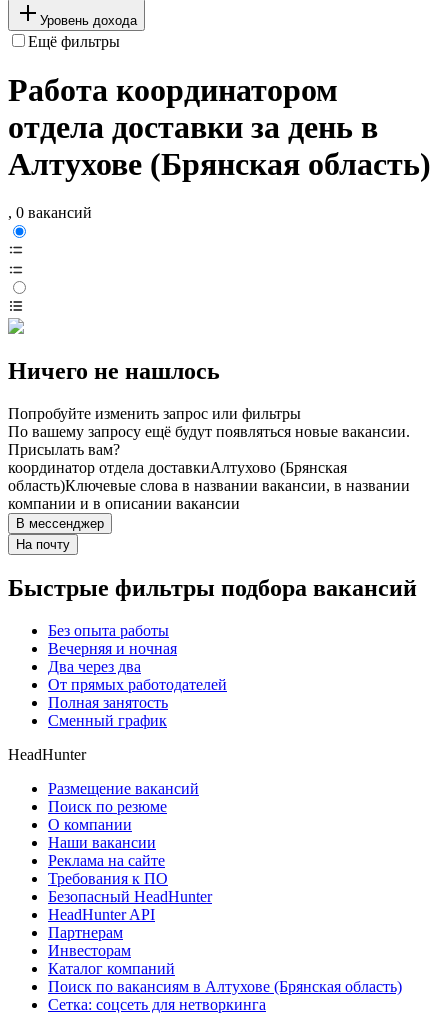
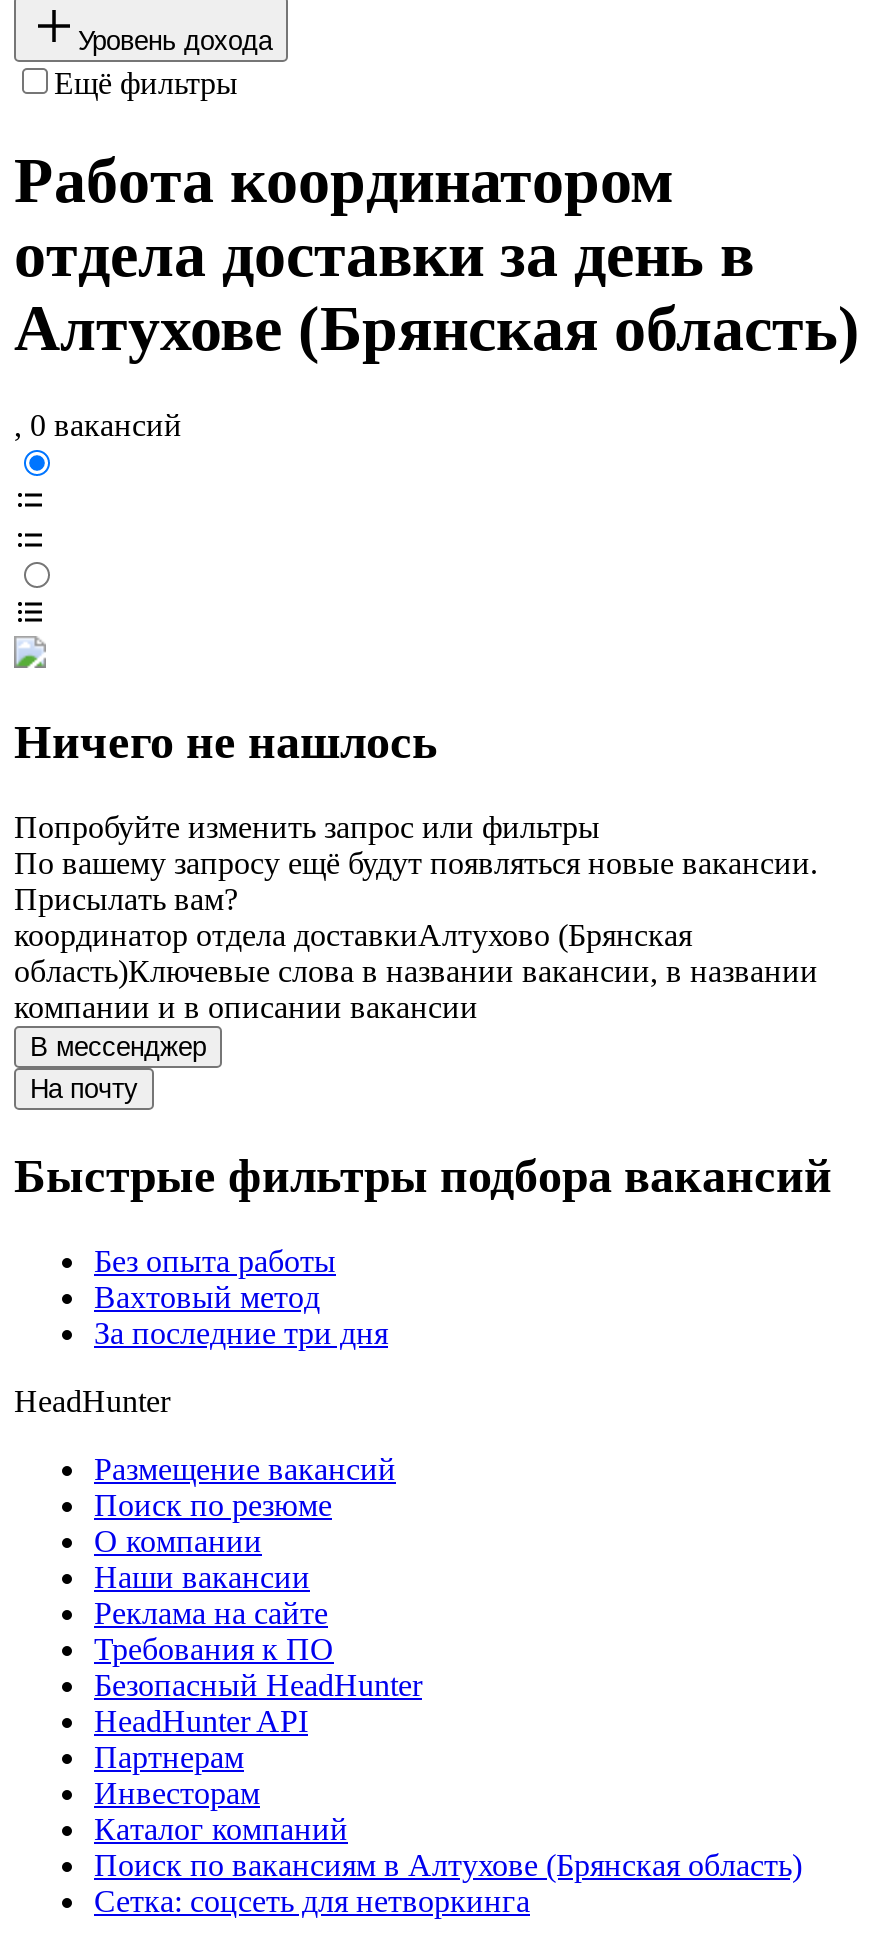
[48,640,227,729] Вечерняя и ночная | Два через два | От прямых работодателей | Полная занятость | Сменный график -> [94,1280,388,1350] Вахтовый метод | За последние три дня

